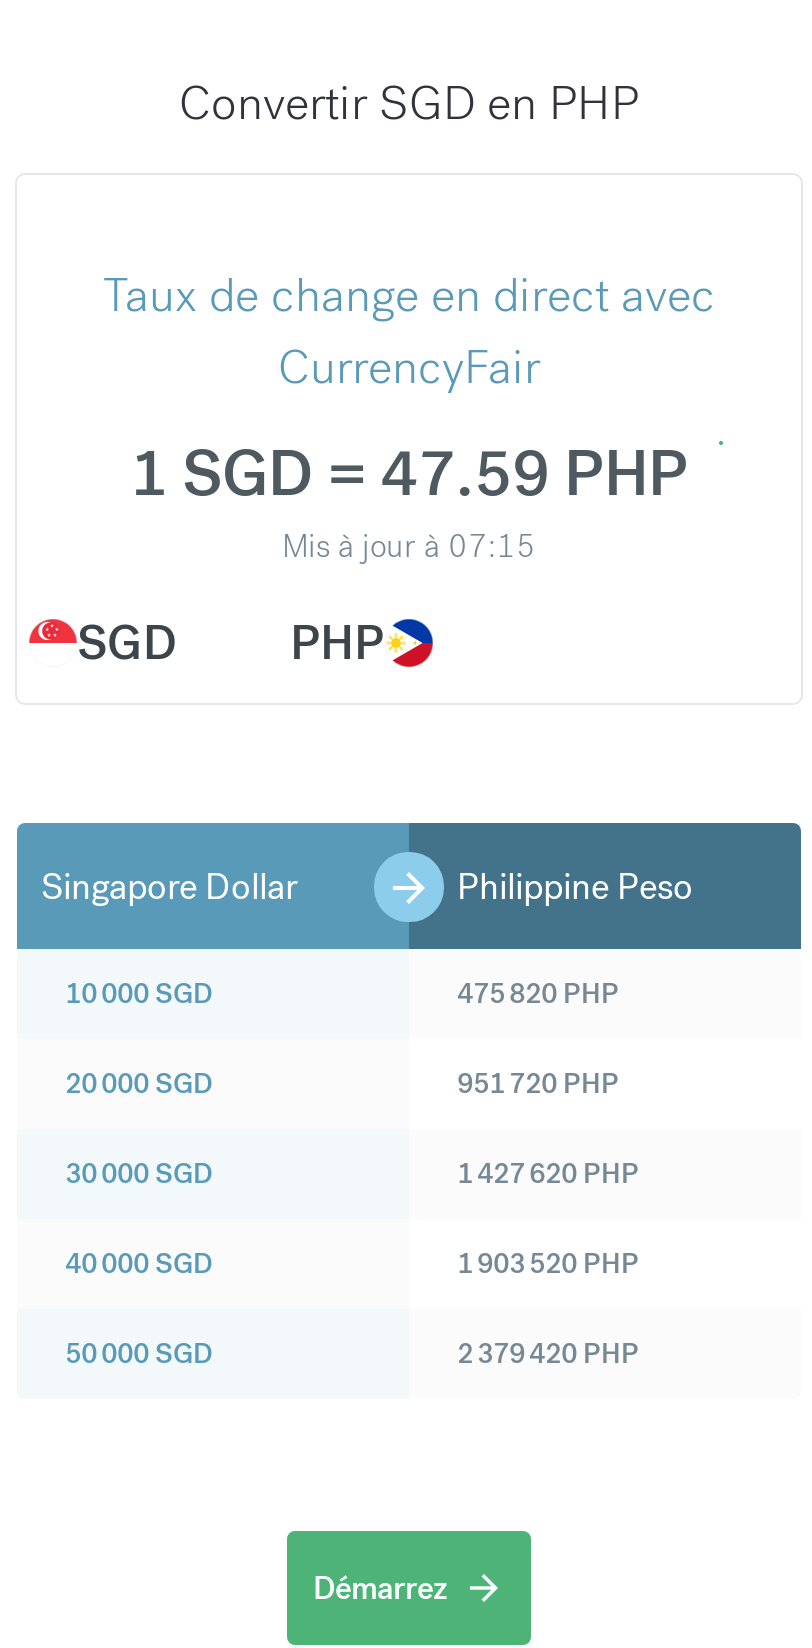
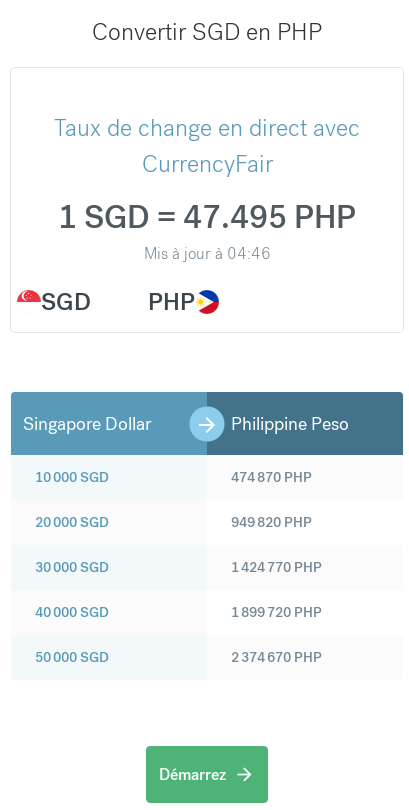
[130,433,688,515] 1 SGD = 47.59 PHP -> [58,197,356,238] 1 SGD = 47.495 PHP
[282,525,536,567] Mis à jour à 07:15 -> [143,243,270,264] Mis à jour à 04:46
[457,975,619,1011] 475 820 PHP -> [231,468,312,486] 474 870 PHP
[457,1065,619,1101] 951 720 PHP -> [231,513,312,531] 949 820 PHP
[457,1155,639,1191] 1 427 620 PHP -> [231,558,322,576] 1 424 770 PHP
[457,1245,639,1281] 1 903 520 PHP -> [231,603,322,621] 1 899 720 PHP
[457,1335,639,1371] 2 379 420 PHP -> [231,648,322,666] 2 374 670 PHP

